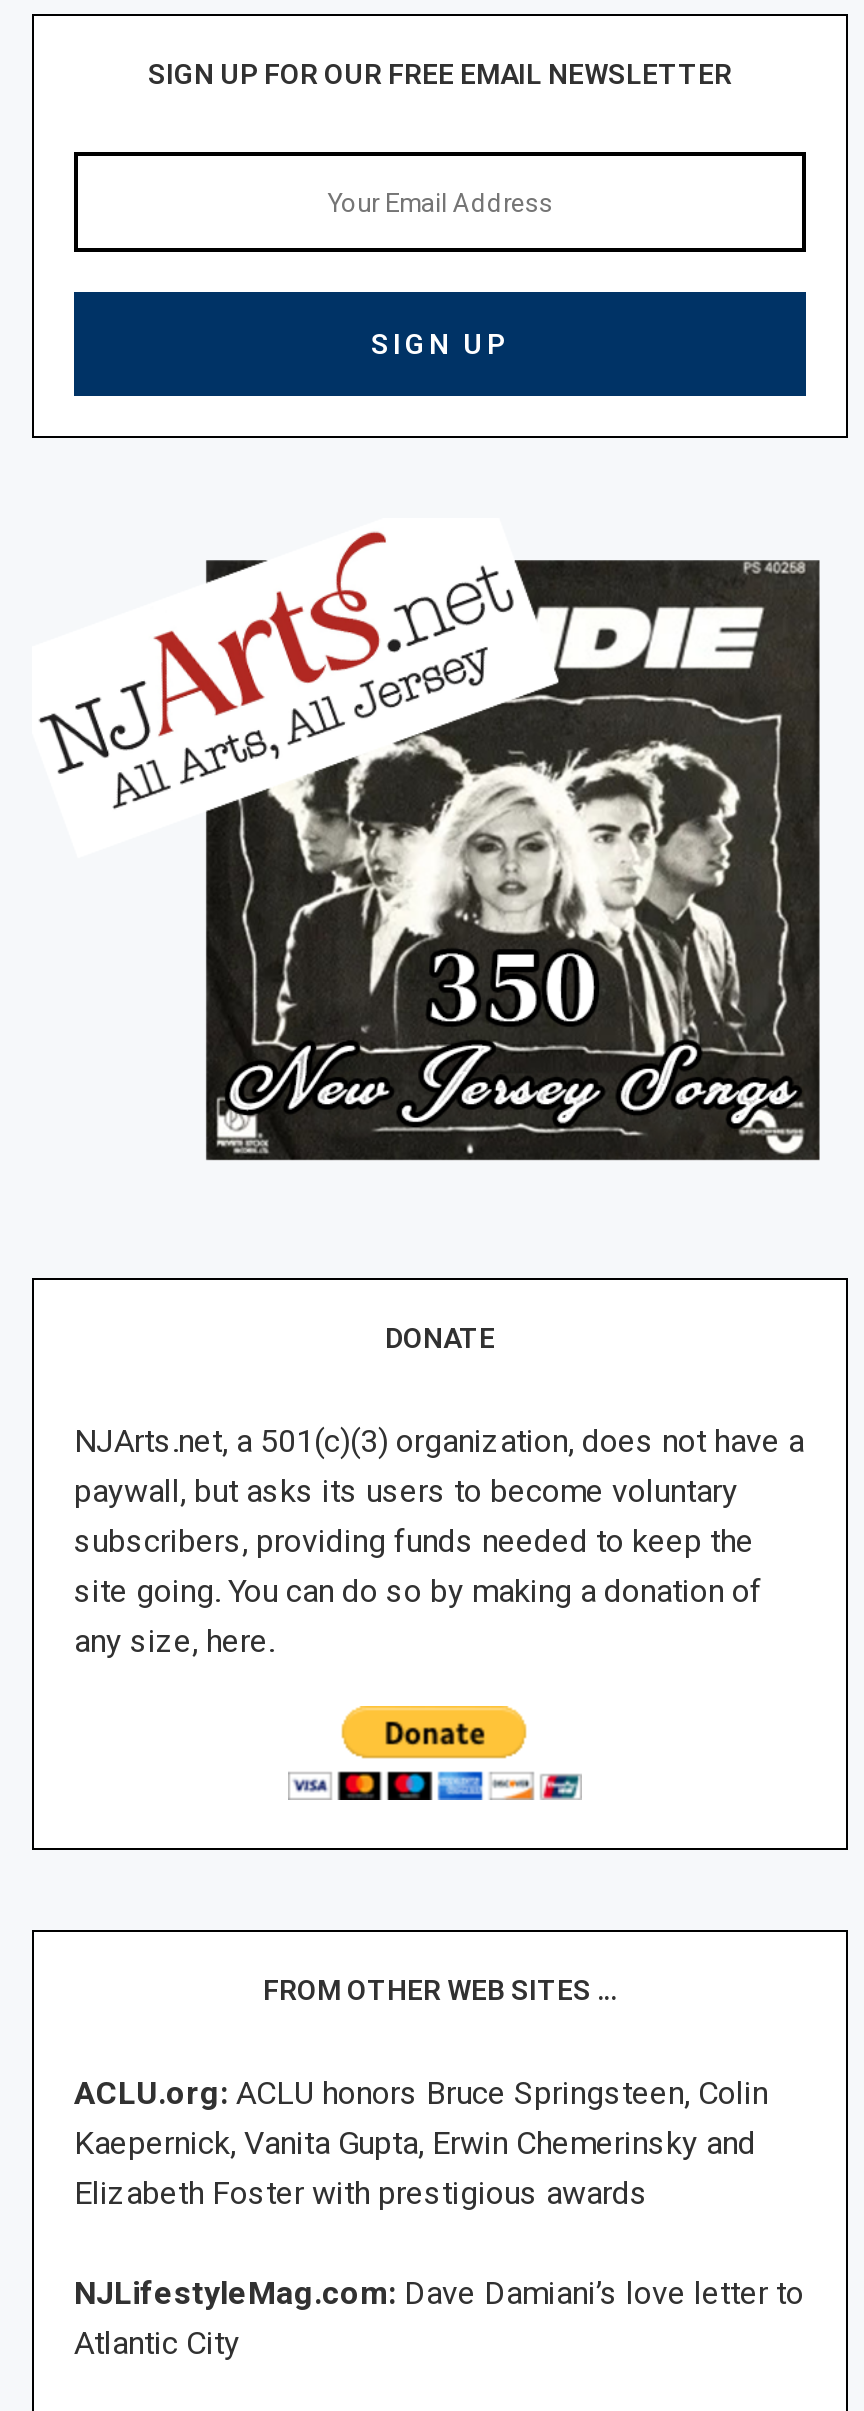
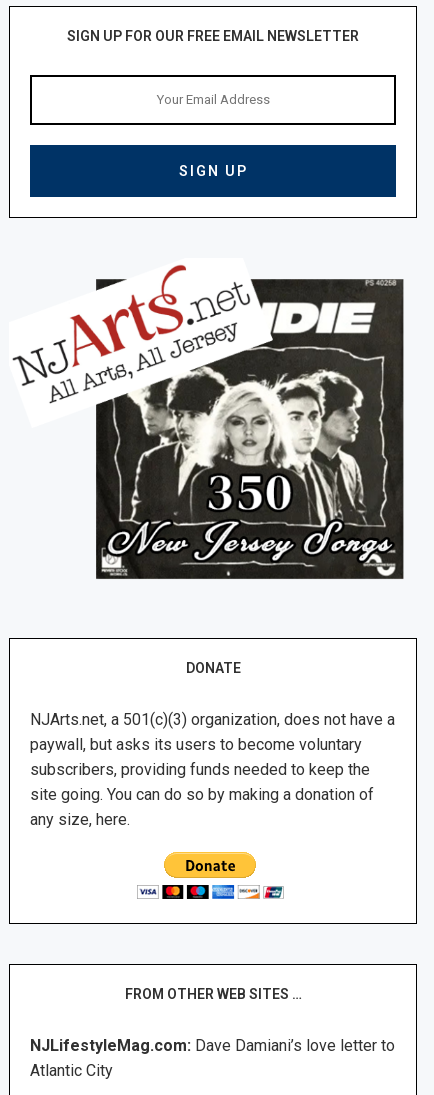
[74,2075,768,2213] ACLU.org: ACLU honors Bruce Springsteen, Colin | Kaepernick, Vanita Gupta, Erwin Chemerinsky and | Elizabeth Foster with prestigious awards -> none

